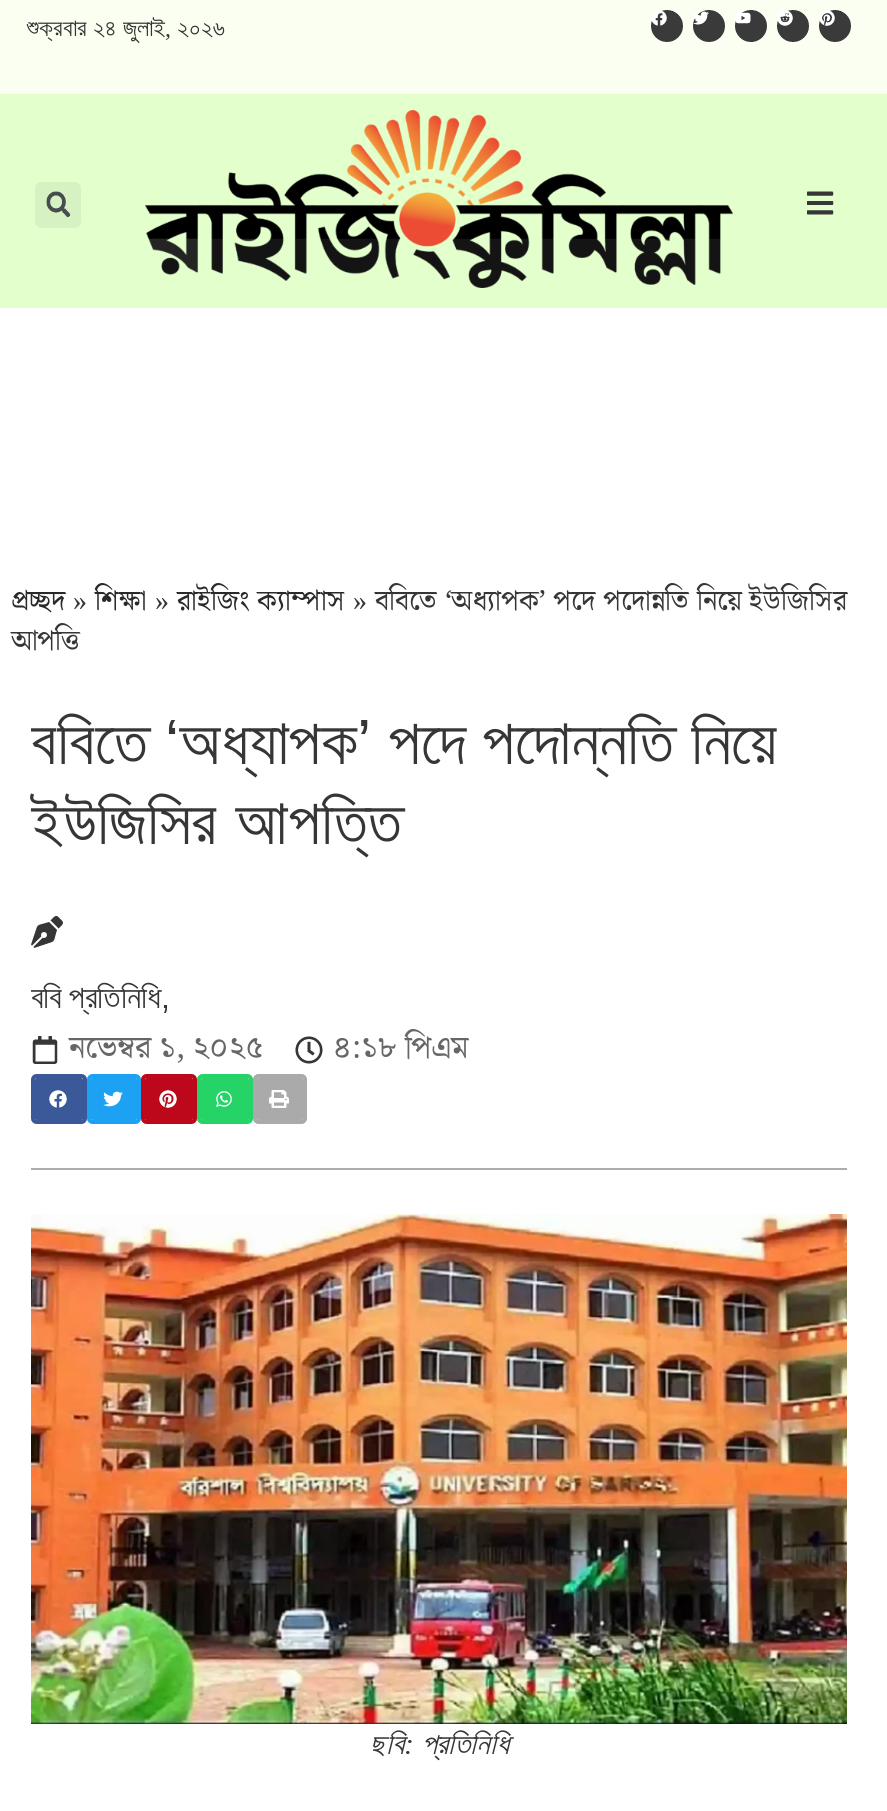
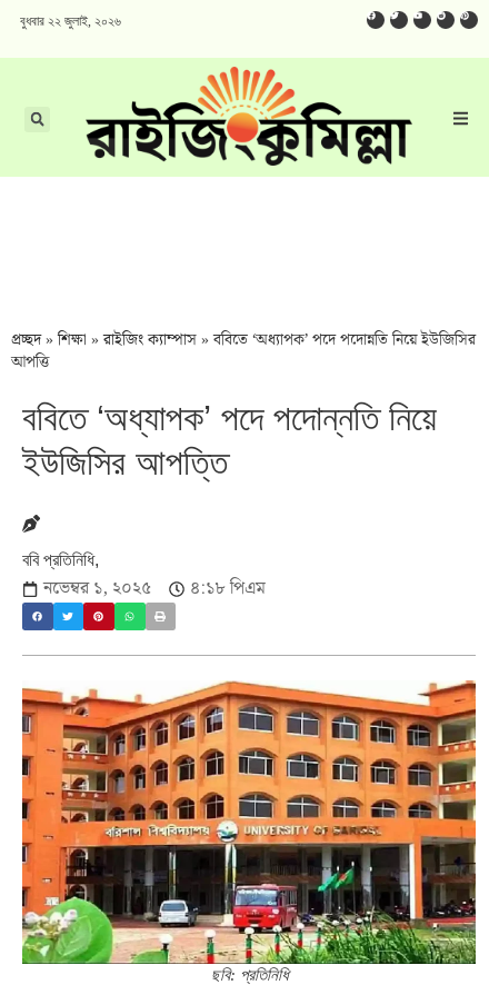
[27,14,225,42] শুক্রবার ২৪ জুলাই, ২০২৬ -> [20,13,121,29] বুধবার ২২ জুলাই, ২০২৬

